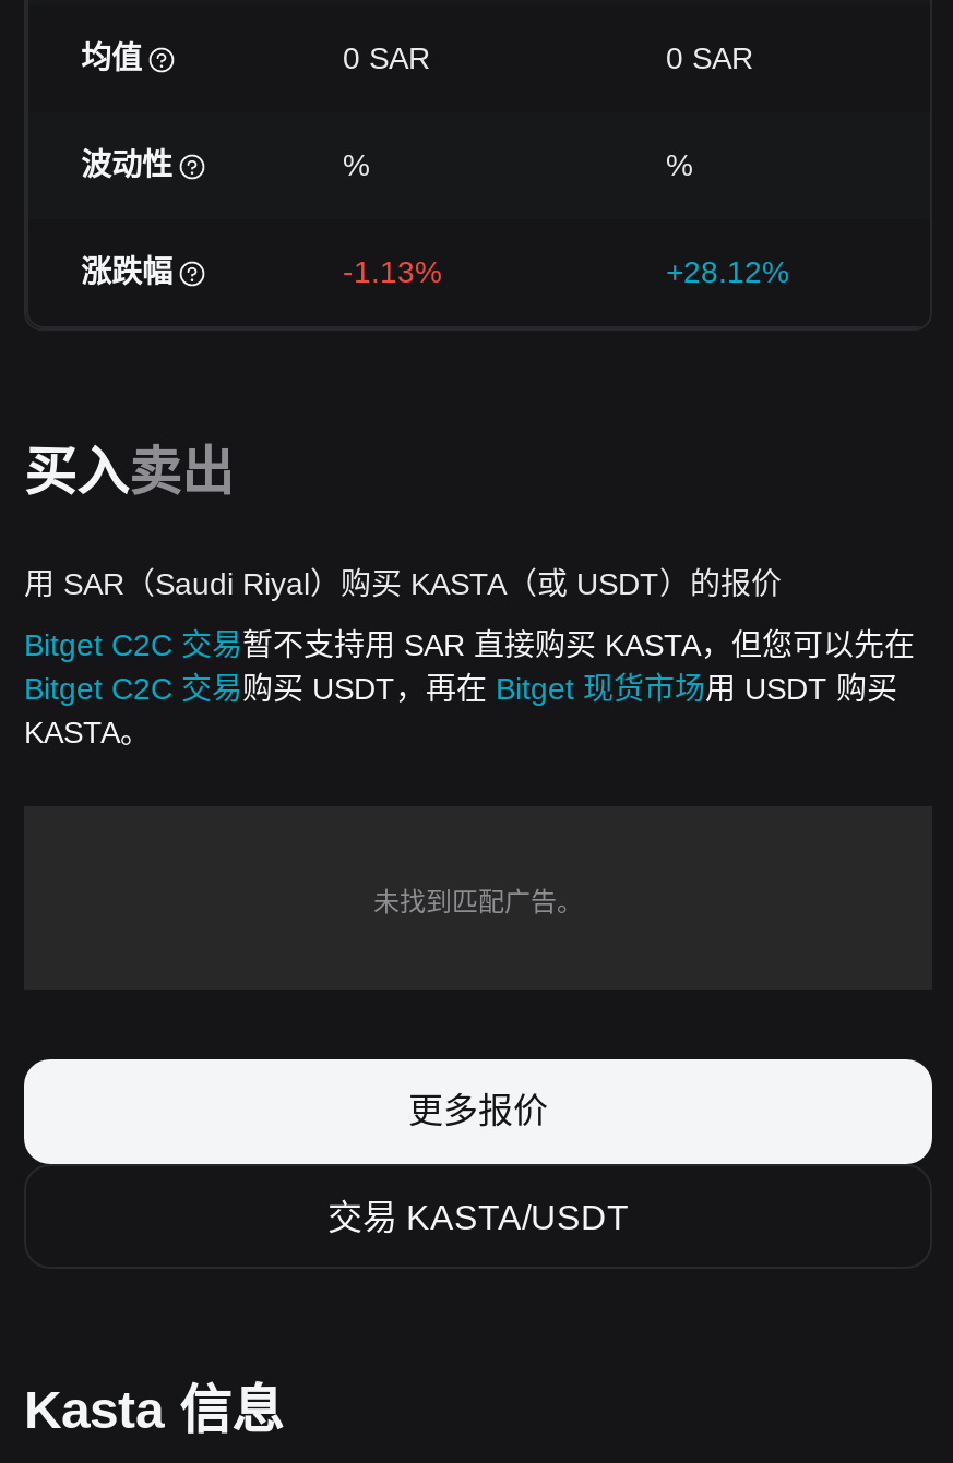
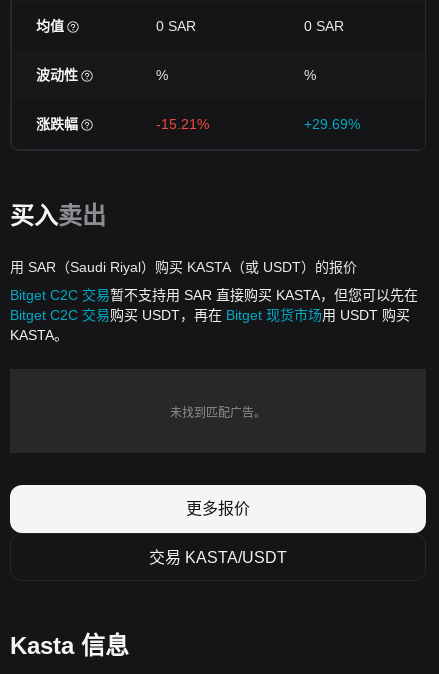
[343,254,441,289] -1.13% -> [156,116,209,132] -15.21%
[666,254,788,289] +28.12% -> [304,116,360,132] +29.69%

